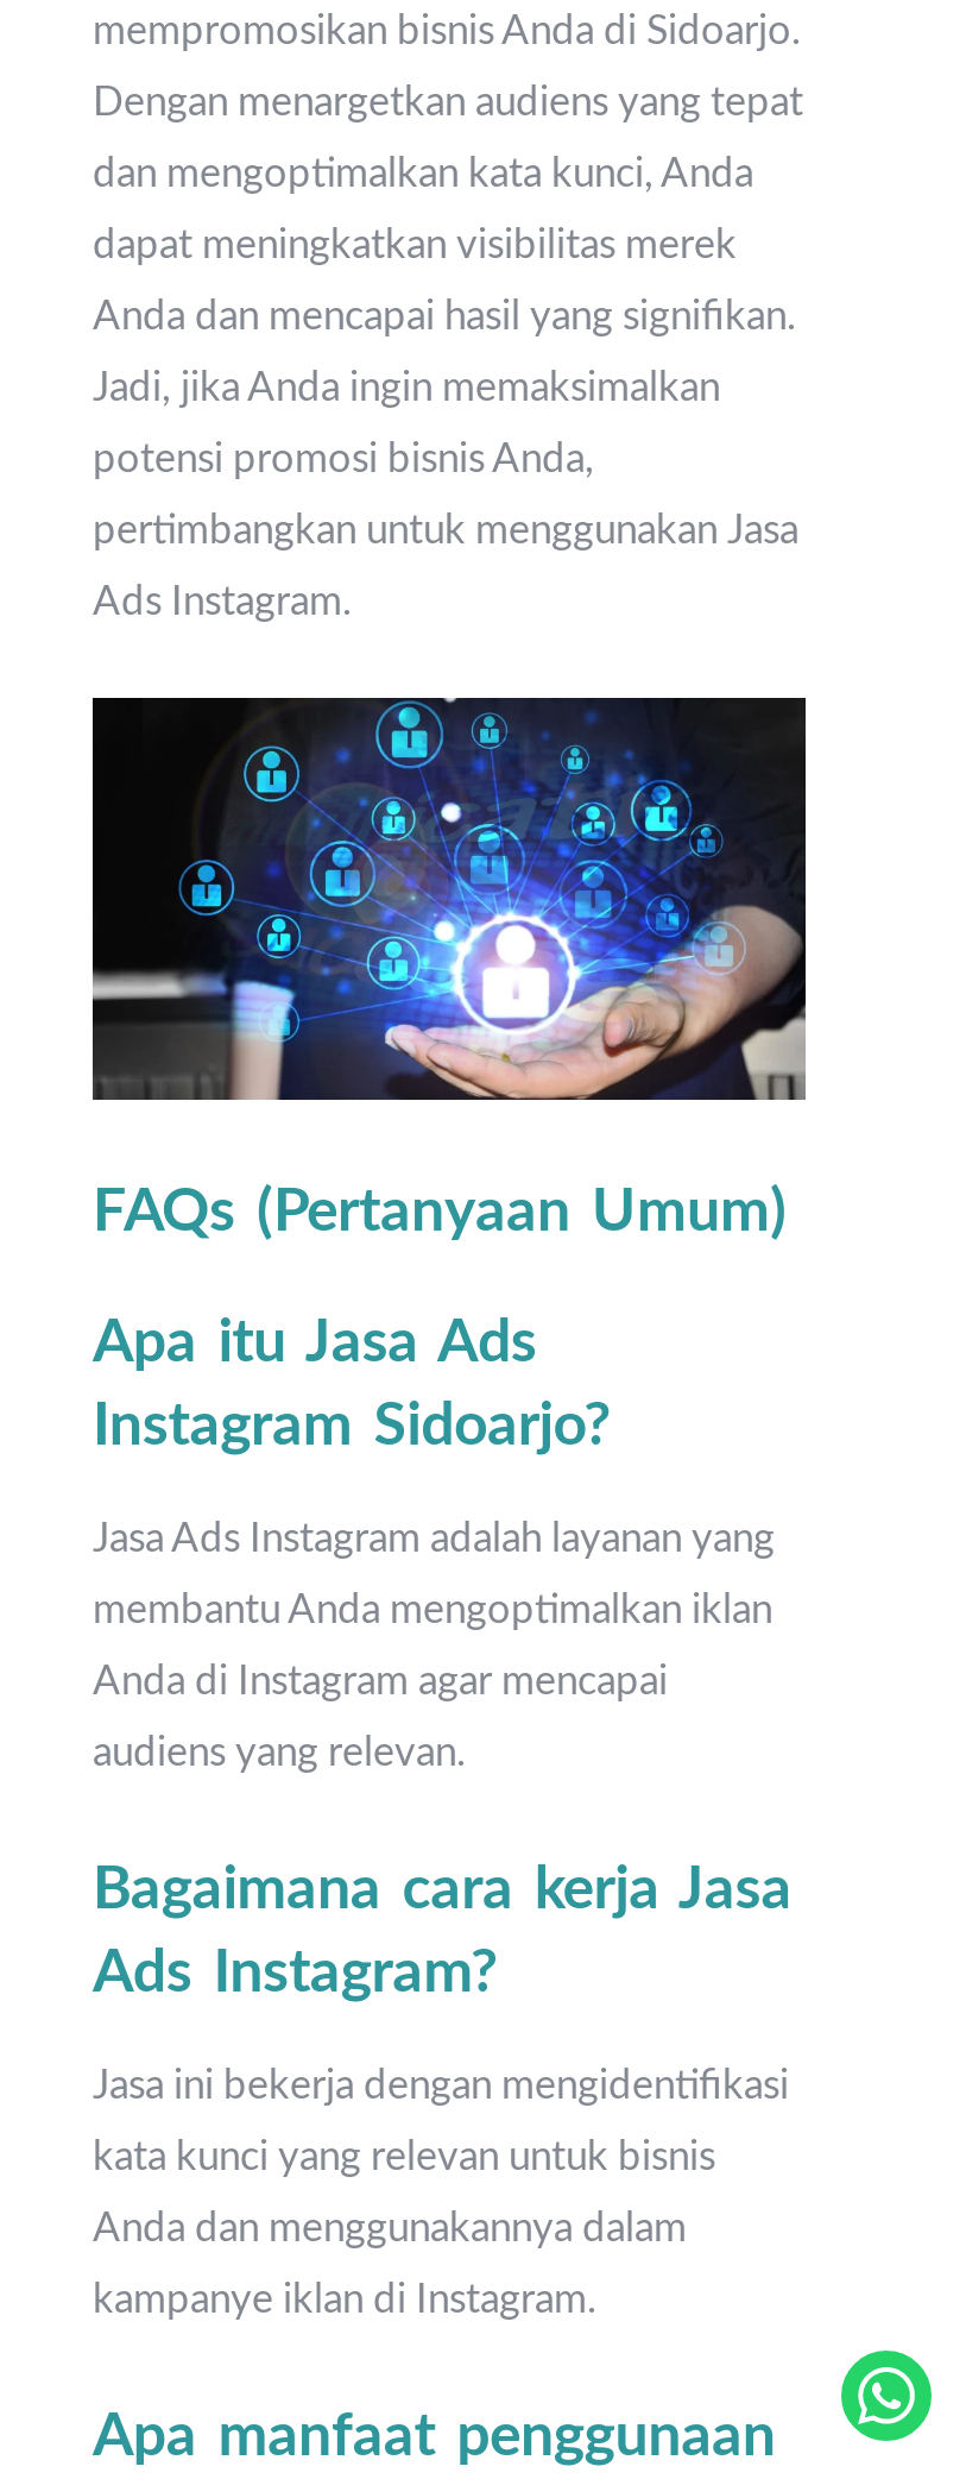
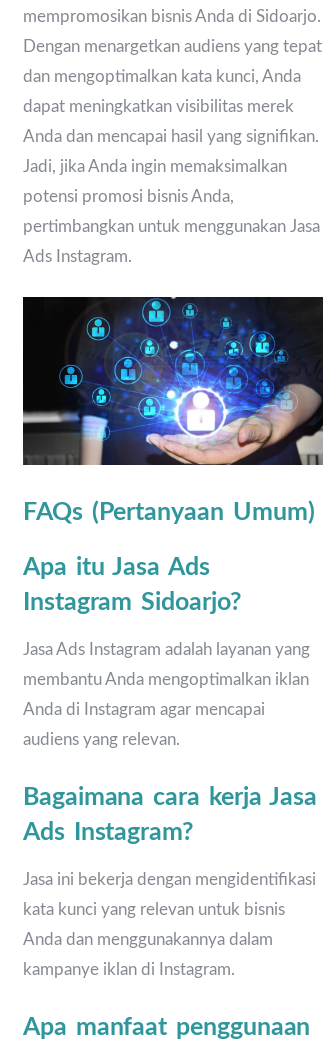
[839,2347,934,2445] [image] -> none

